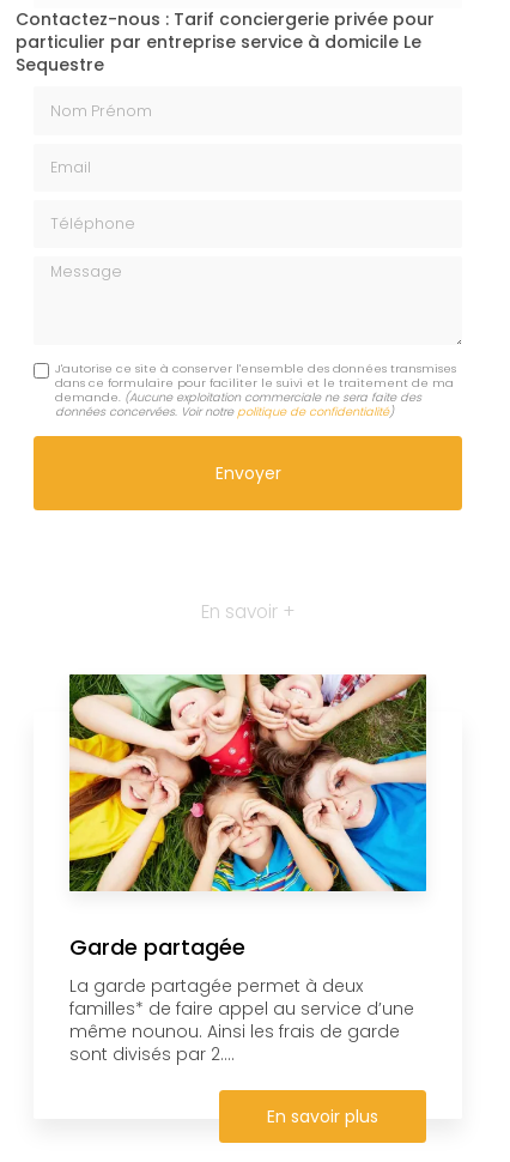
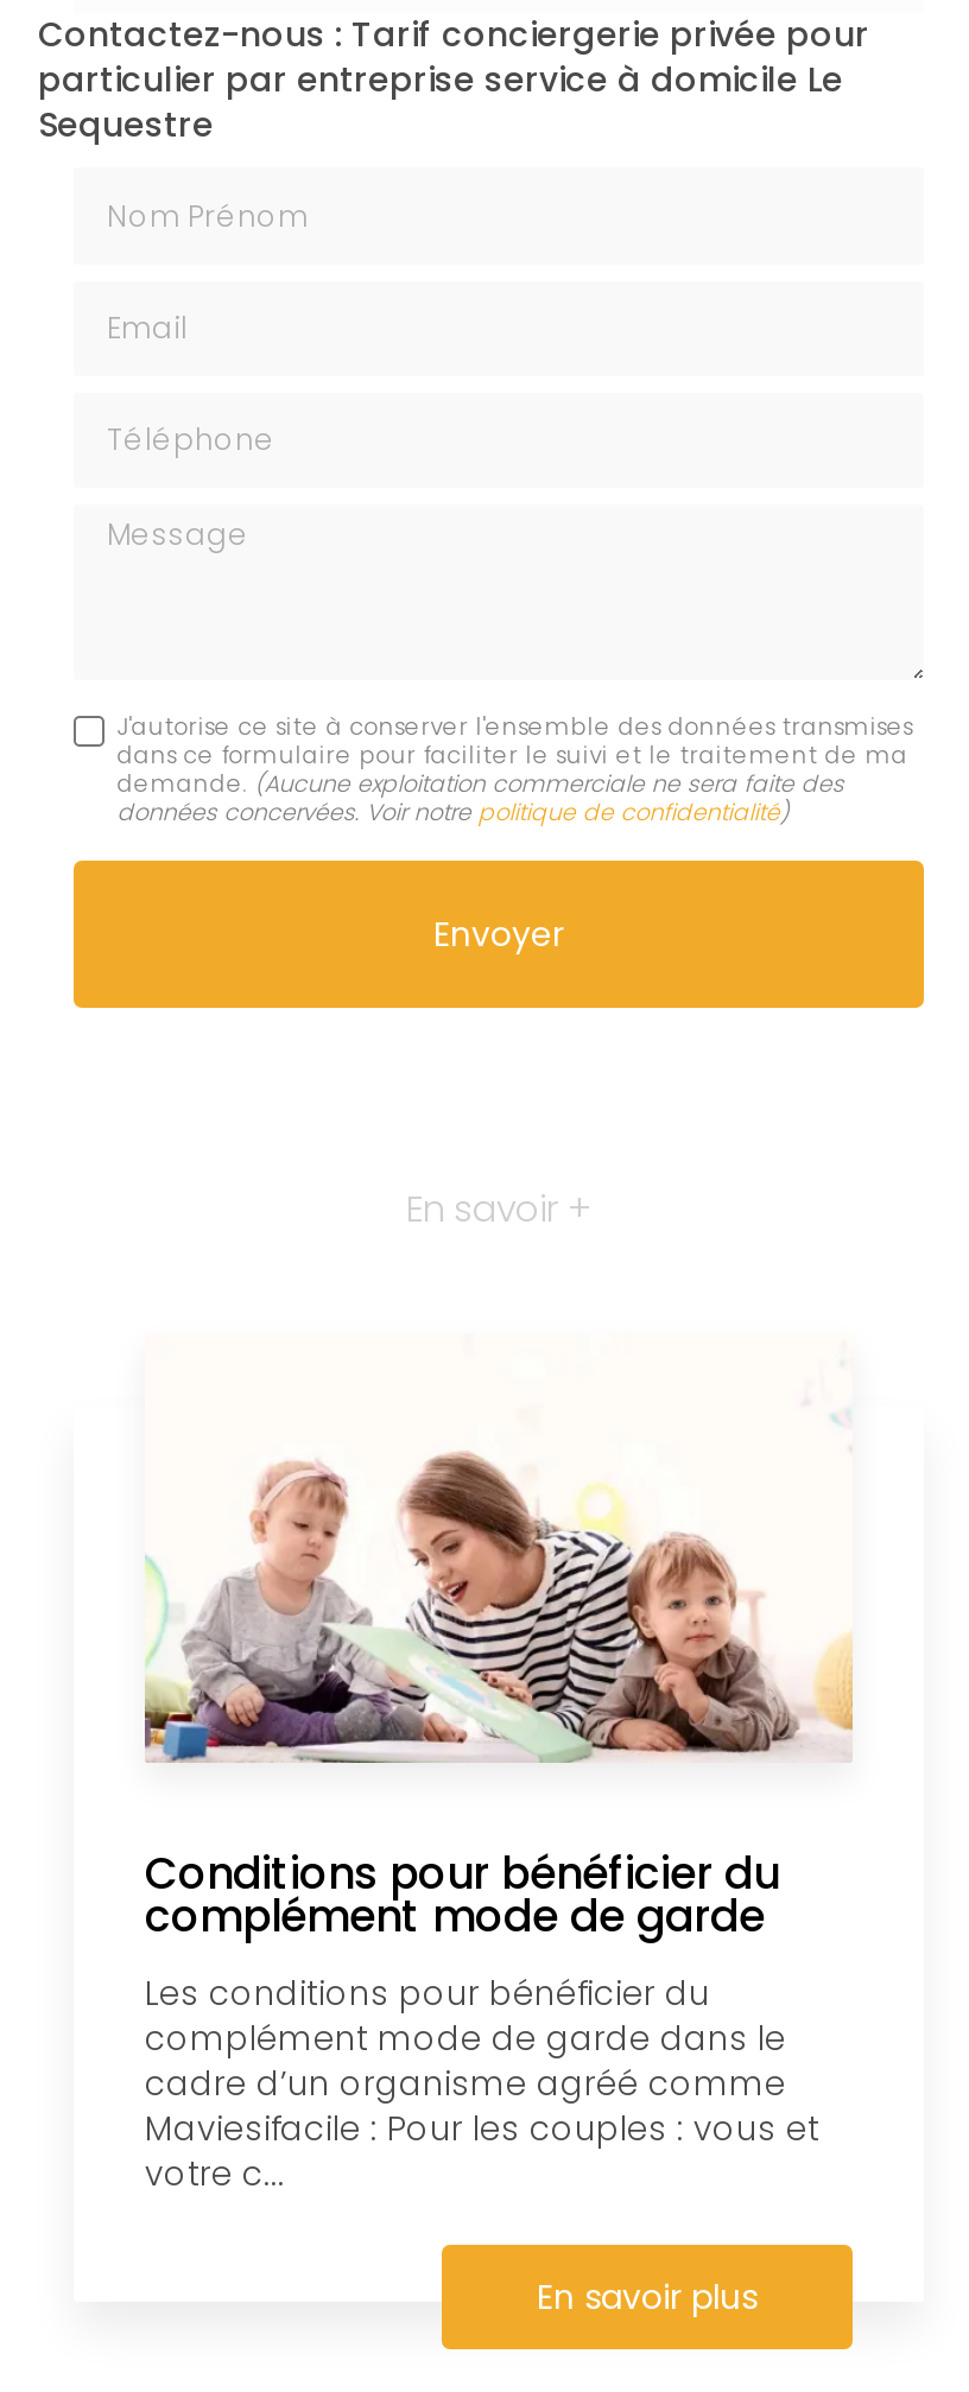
[68,673,427,1067] [image] | Garde partagée | La garde partagée permet à deux | familles* de faire appel au service d’une | même nounou. Ainsi les frais de garde | sont divisés par 2.... -> [142,1416,855,2198] [image] | Conditions pour bénéficier du | complément mode de garde | Les conditions pour bénéficier du | complément mode de garde dans le | cadre d’un organisme agréé comme | Maviesifacile : Pour les couples : vous et | votre c...

